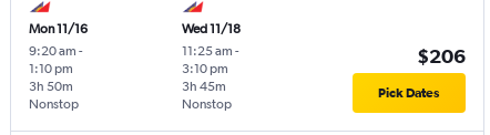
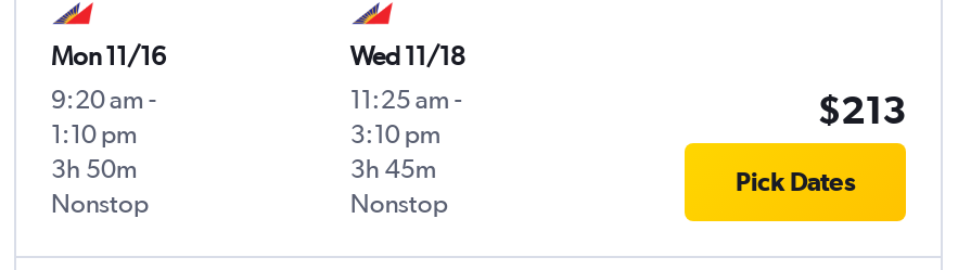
[417,44,466,67] $206 -> [817,87,906,130] $213

